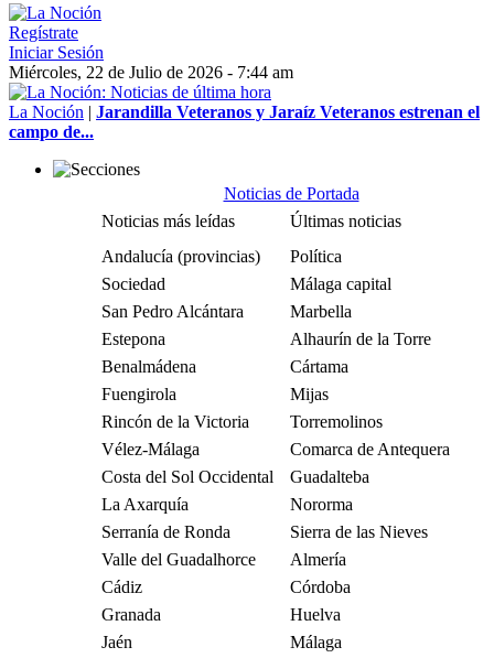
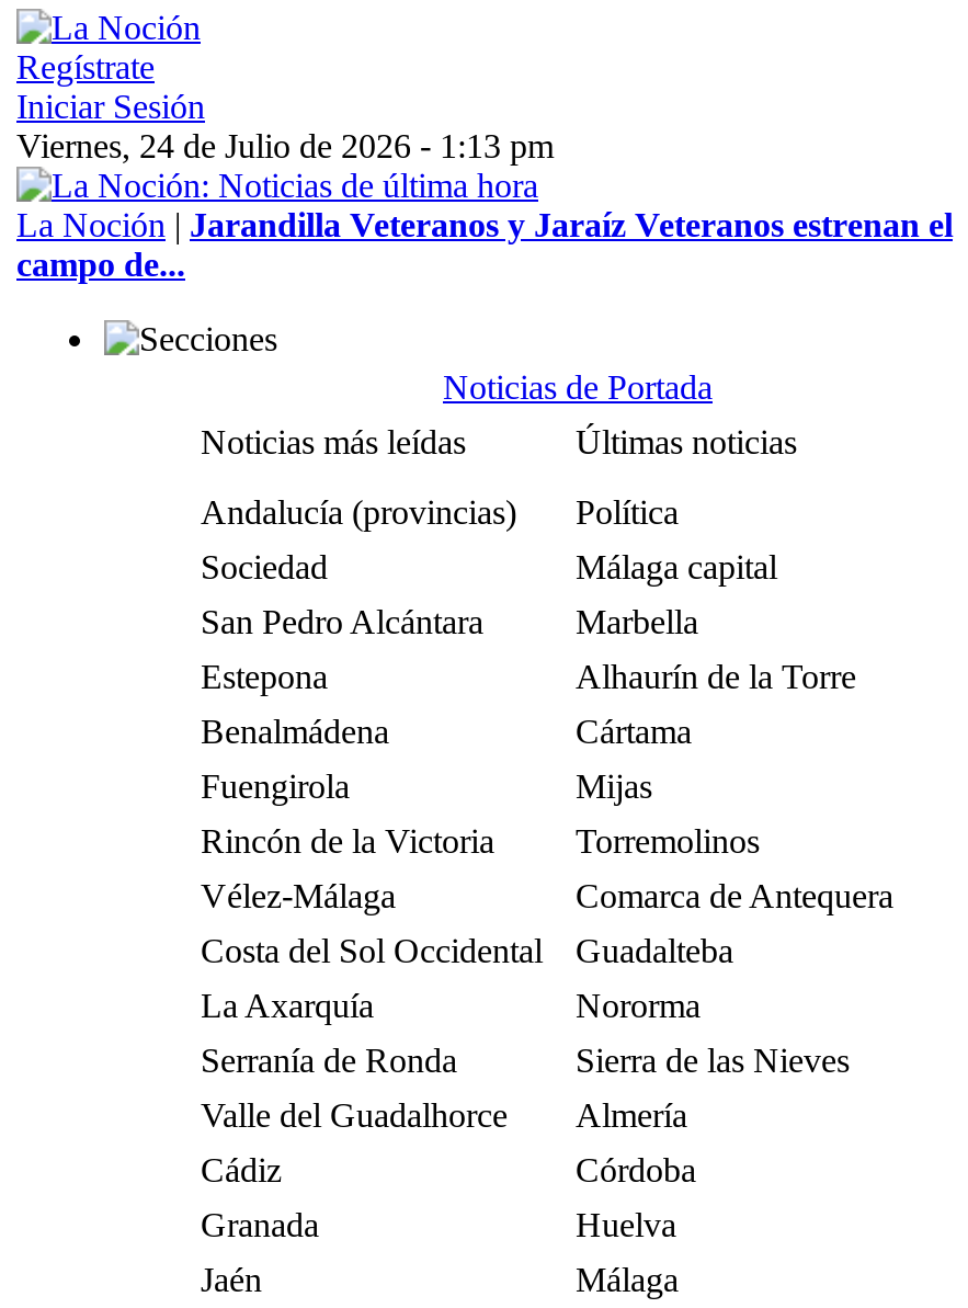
[9,63,293,82] Miércoles, 22 de Julio de 2026 - 7:44 am -> [16,127,554,164] Viernes, 24 de Julio de 2026 - 1:13 pm

